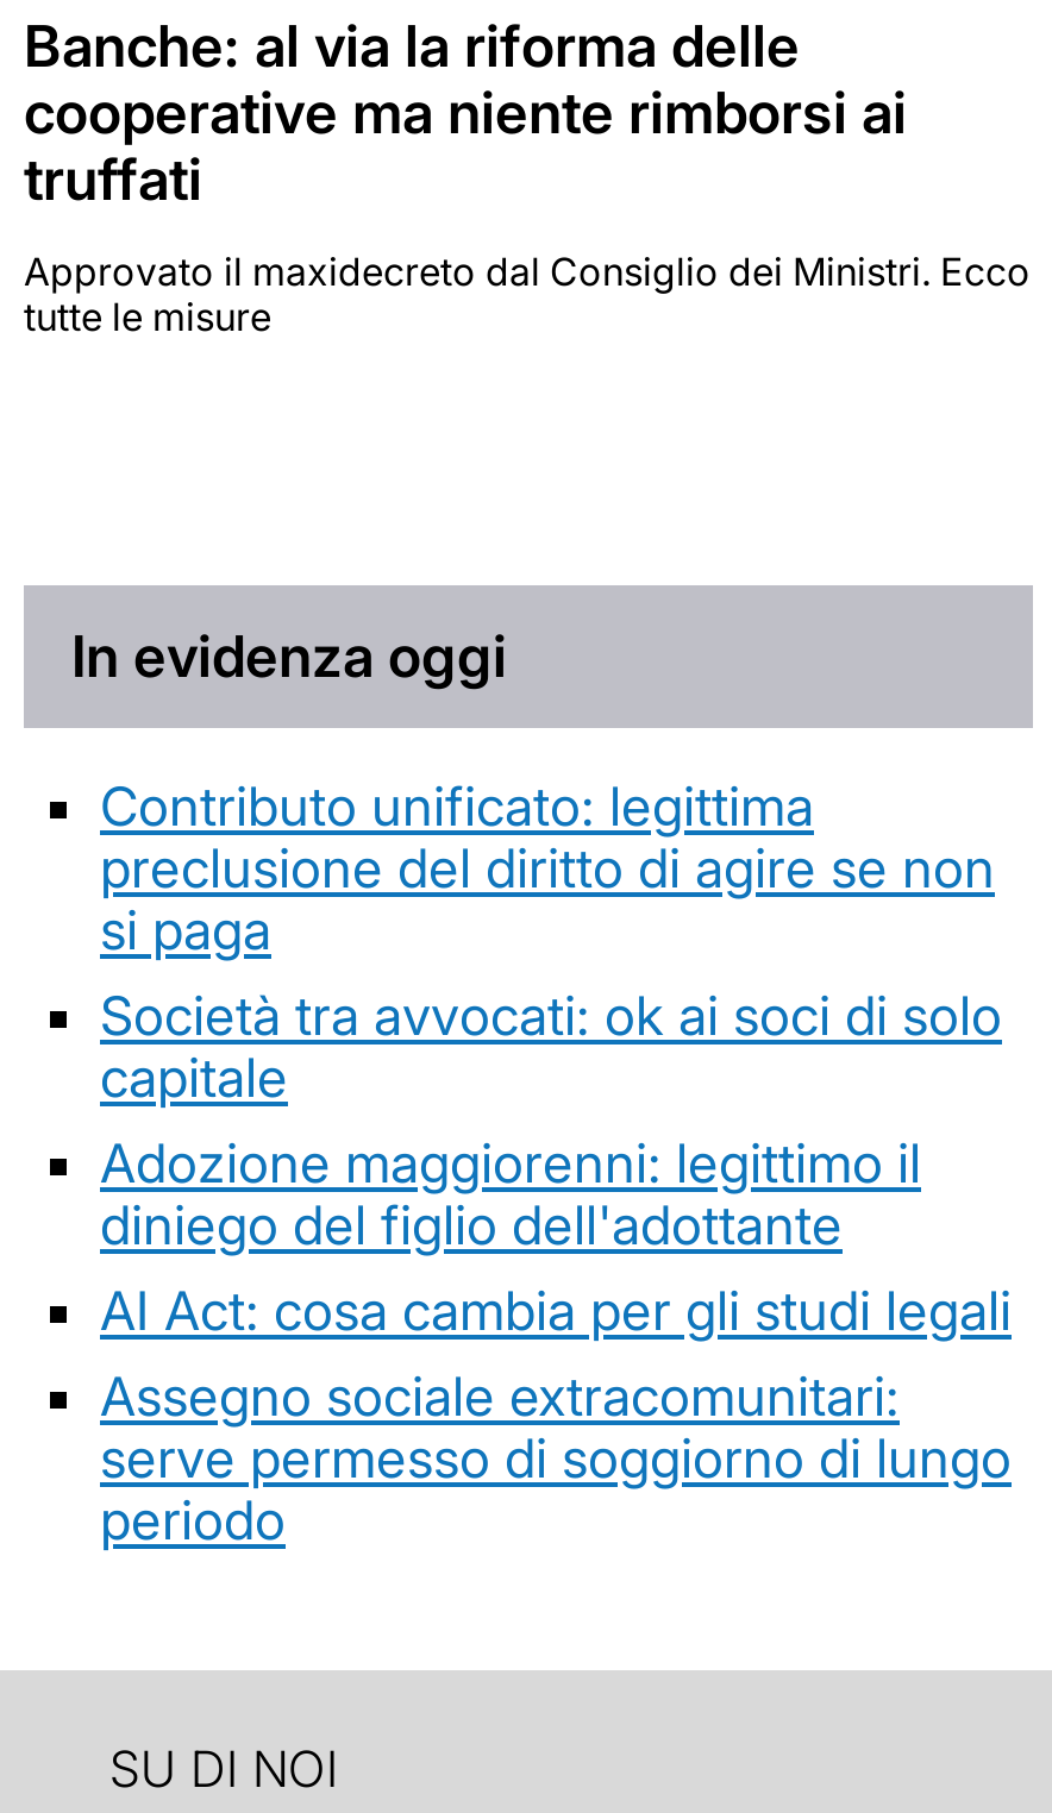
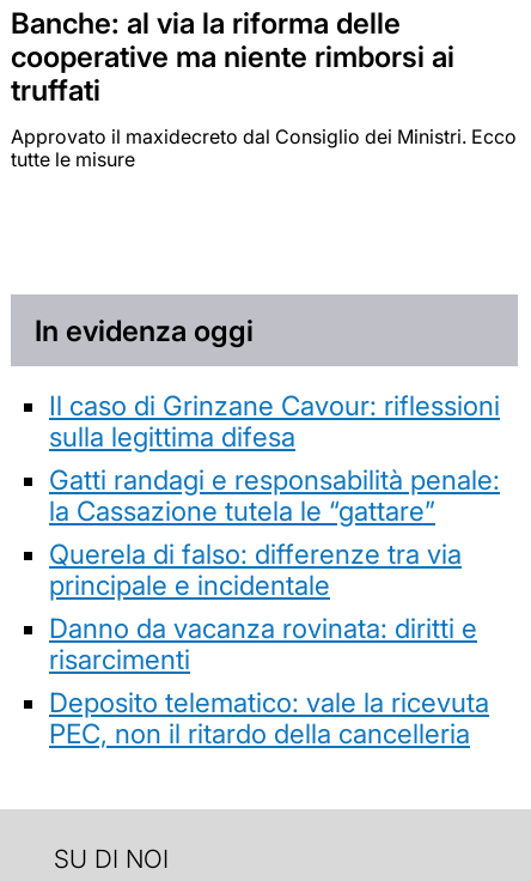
[100,773,1012,1551] Contributo unificato: legittima | preclusione del diritto di agire se non | si paga | Società tra avvocati: ok ai soci di solo | capitale | Adozione maggiorenni: legittimo il | diniego del figlio dell'adottante | AI Act: cosa cambia per gli studi legali | Assegno sociale extracomunitari: | serve permesso di soggiorno di lungo | periodo -> [49,389,500,749] Il caso di Grinzane Cavour: riflessioni | sulla legittima difesa | Gatti randagi e responsabilità penale: | la Cassazione tutela le “gattare” | Querela di falso: differenze tra via | principale e incidentale | Danno da vacanza rovinata: diritti e | risarcimenti | Deposito telematico: vale la ricevuta | PEC, non il ritardo della cancelleria

